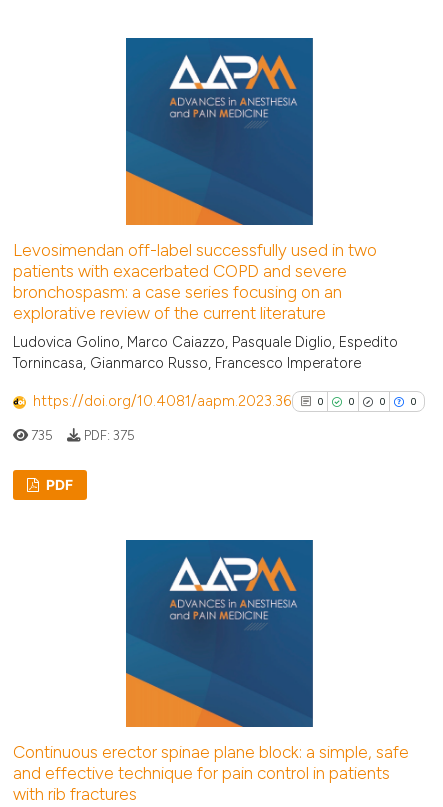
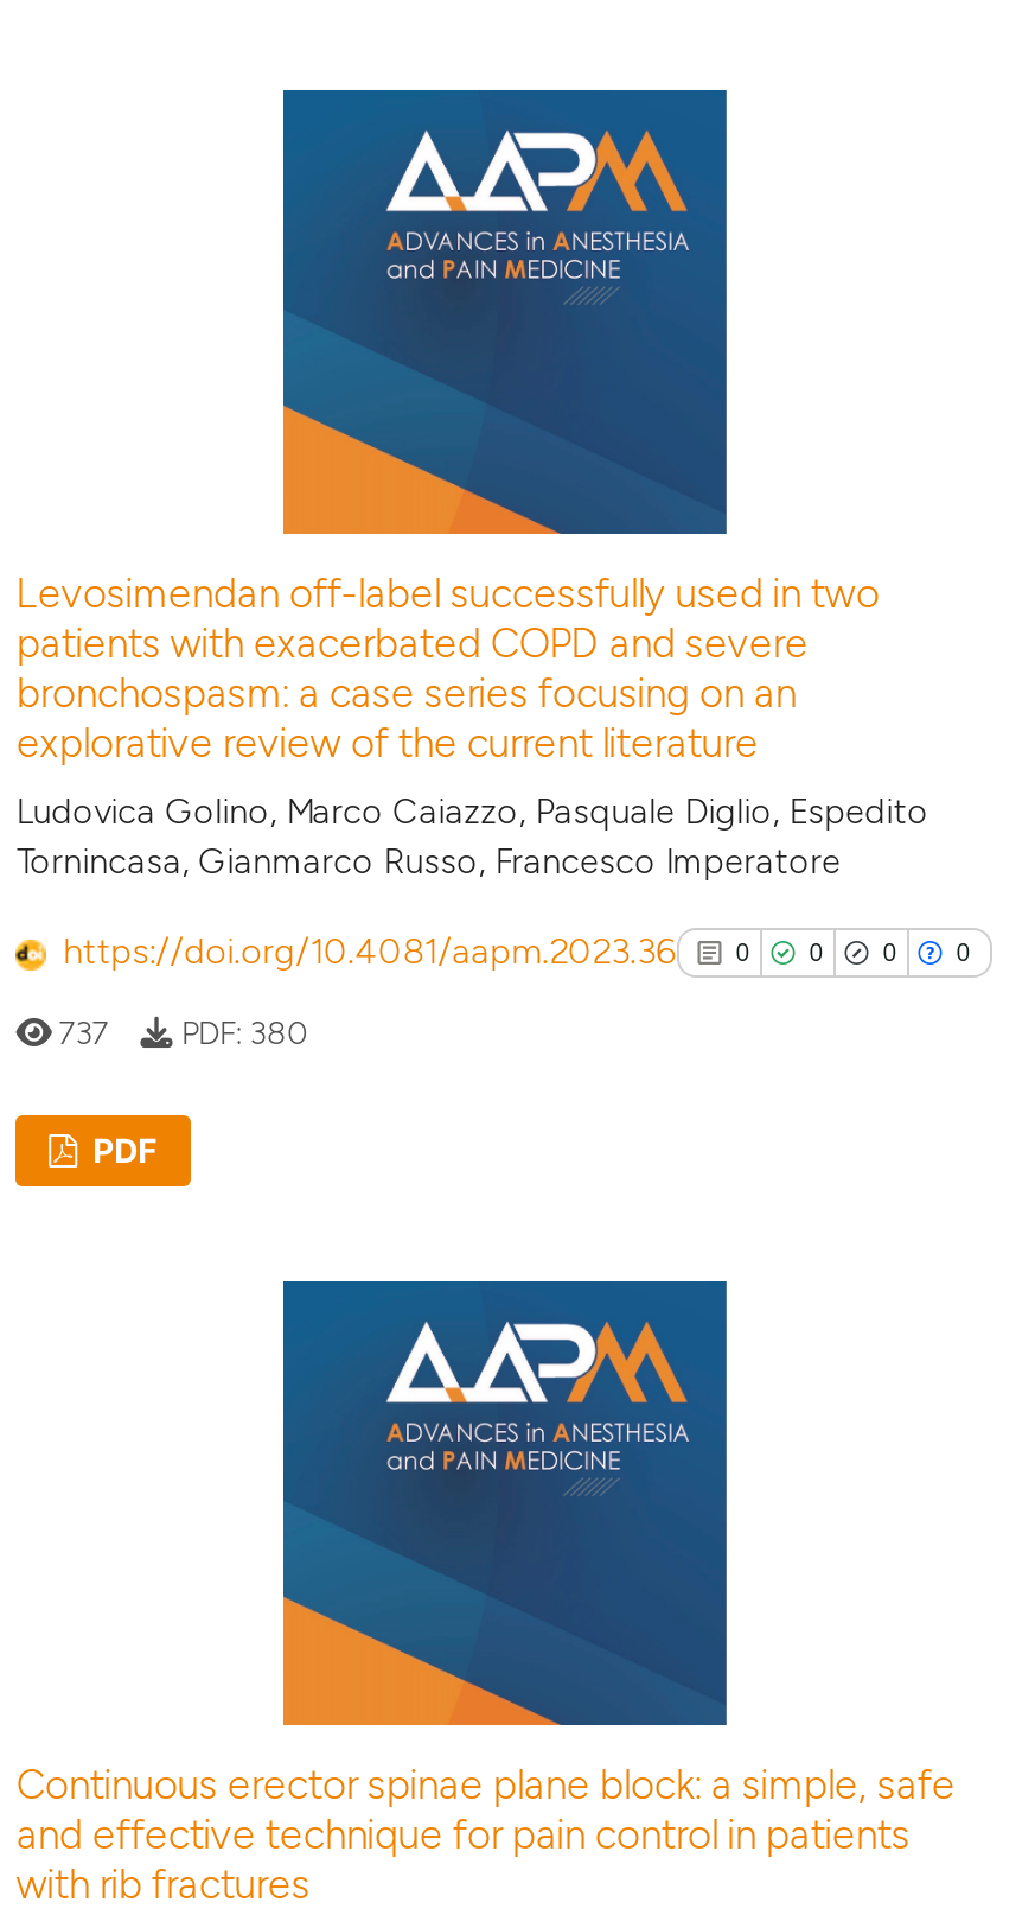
[28,427,53,443] 735 -> [51,1014,108,1052] 737
[81,427,135,443] PDF: 375 -> [174,1014,309,1052] PDF: 380

